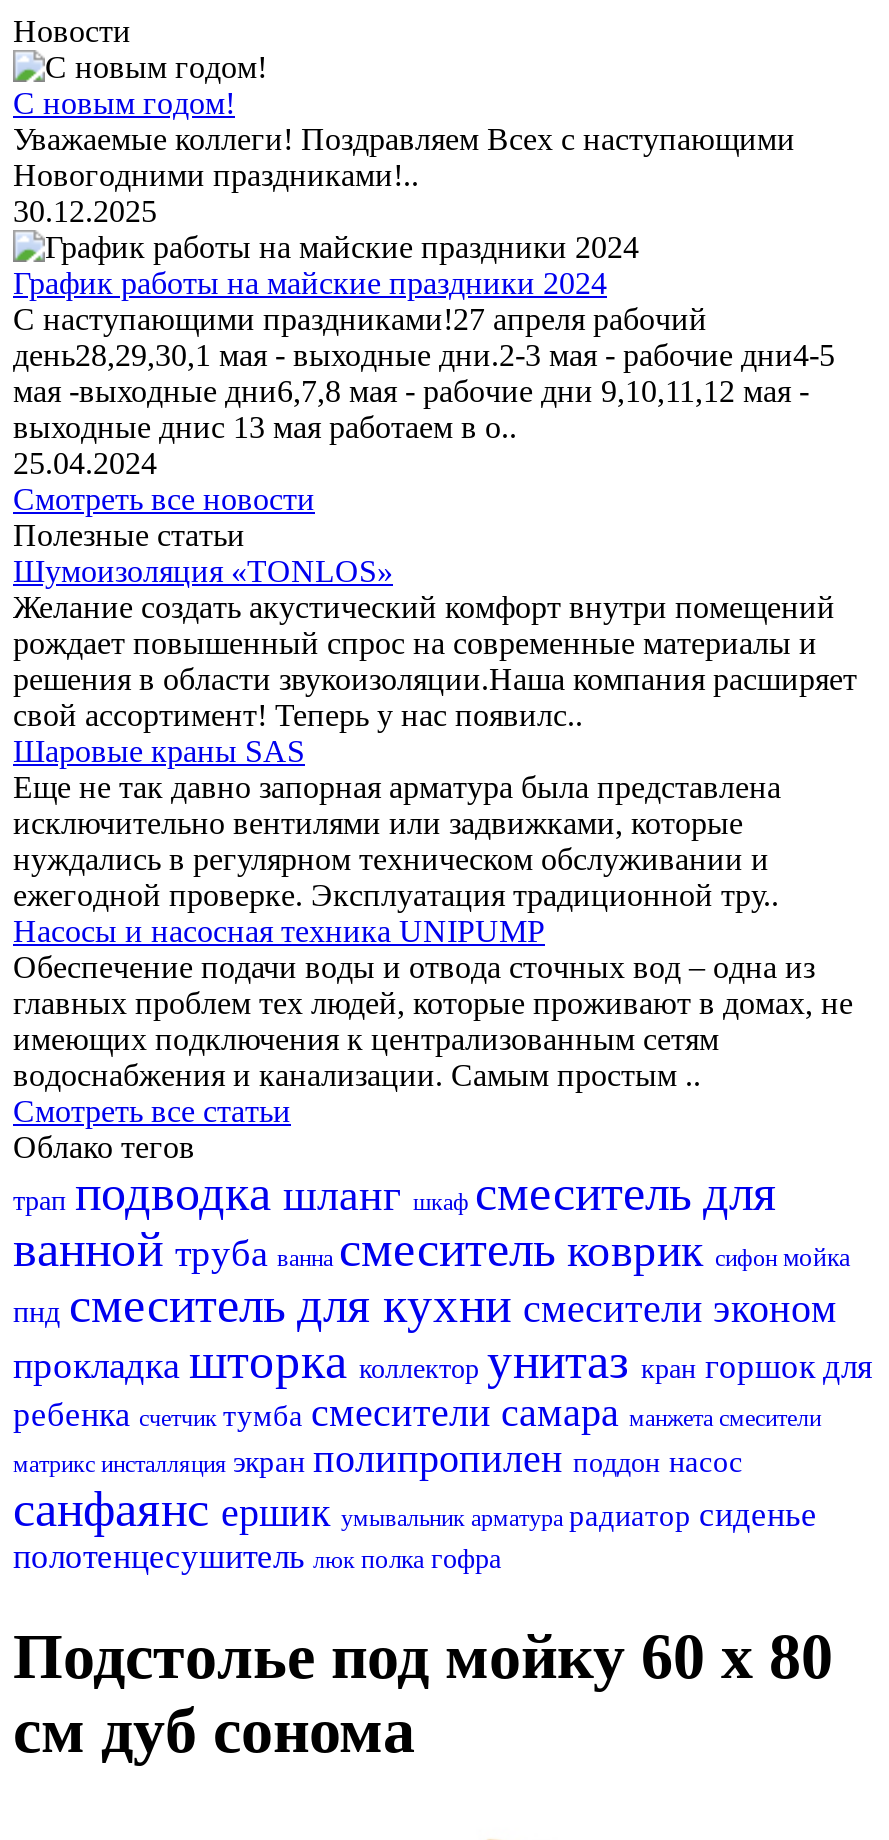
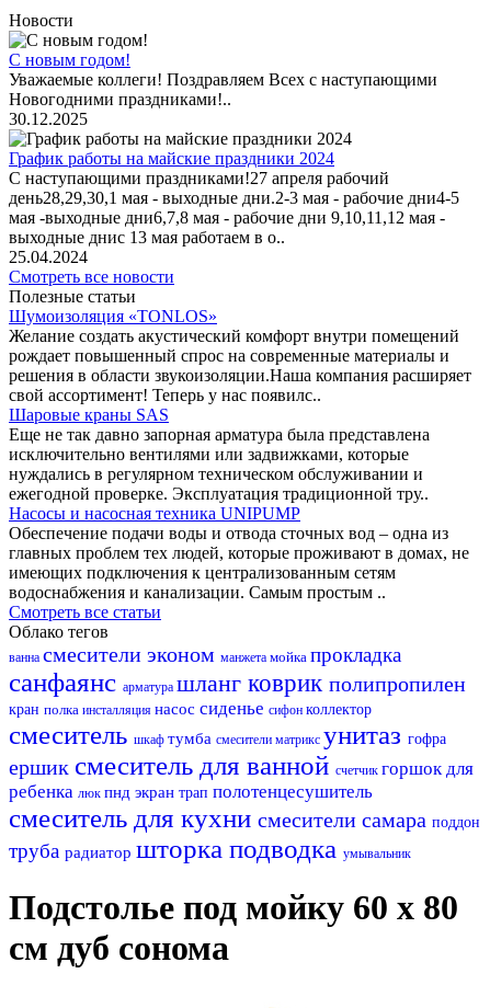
[13,1166,873,1576] трап подводка шланг шкафсмеситель для | ванной труба ваннасмеситель коврик сифонмойка | пнд смеситель для кухни смесители эконом | прокладка шторка коллекторунитаз кран горшок для | ребенка счетчиктумба смесители самара манжета смесители | матриксинсталляция экран полипропилен поддон насос | санфаянс ершик умывальникарматурарадиатор сиденье | полотенцесушитель люк полка гофра -> [9,642,480,863] ванна смесители эконом манжета мойка прокладка | санфаянс арматурашланг коврикполипропилен | кран полка инсталляция насос сиденье сифон коллектор | смеситель шкафтумба смесители матриксунитаз гофра | ершик смеситель для ванной счетчик горшок для | ребенка люк пнд экран трап полотенцесушитель | смеситель для кухни смесители самара поддон | труба радиаторшторка подводка умывальник

